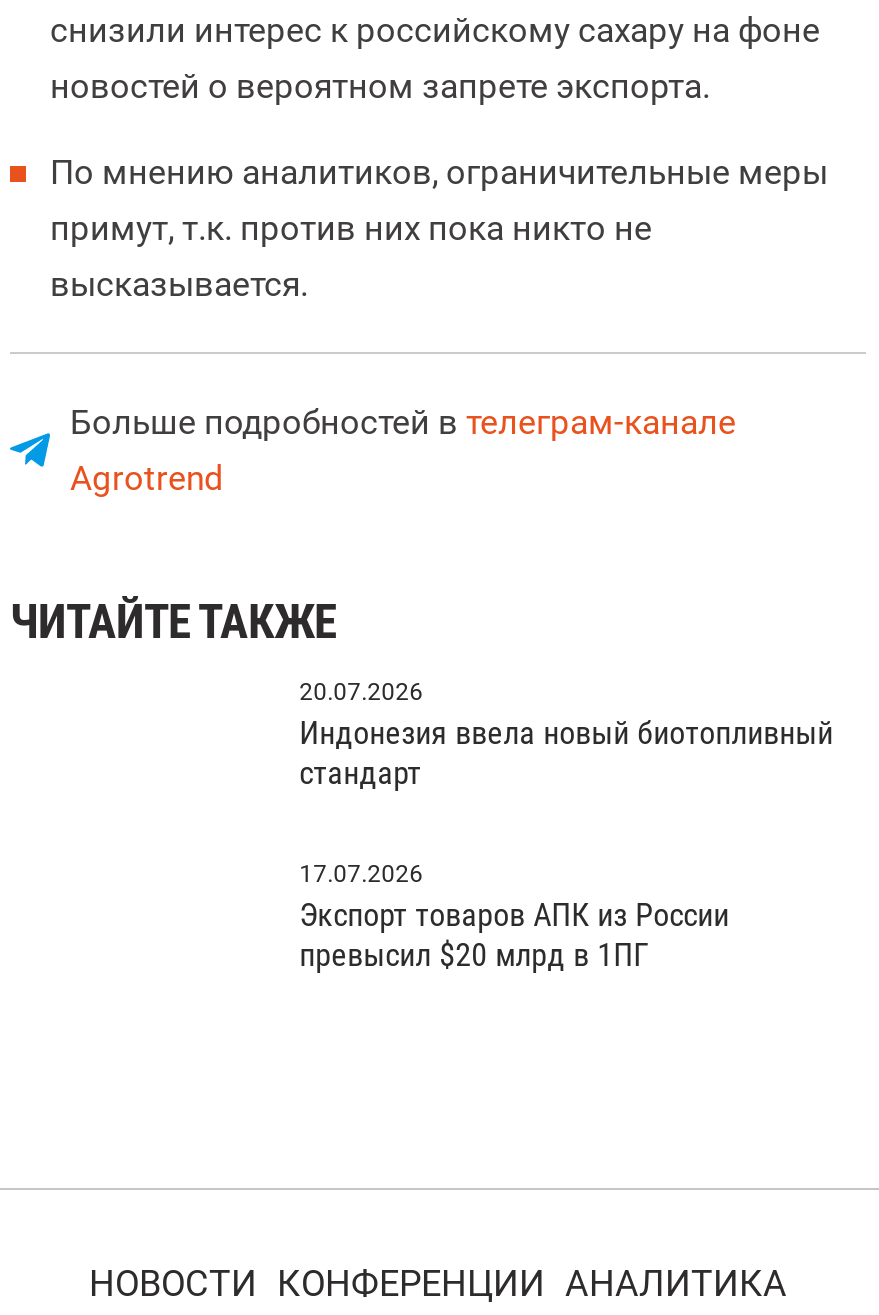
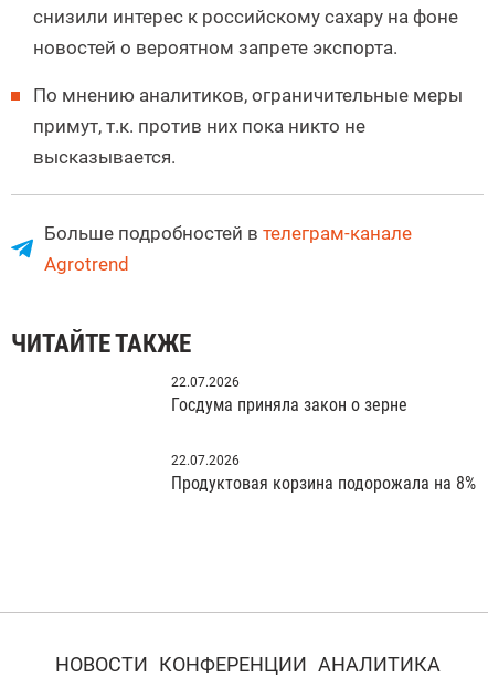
[299,678,423,706] 20.07.2026 -> [171,374,239,390] 22.07.2026
[299,714,833,792] Индонезия ввела новый биотопливный | стандарт -> [171,394,407,415] Госдума приняла закон о зерне
[299,860,423,888] 17.07.2026 -> [171,453,239,468] 22.07.2026
[299,896,729,974] Экспорт товаров АПК из России | превысил $20 млрд в 1ПГ -> [171,473,475,494] Продуктовая корзина подорожала на 8%

